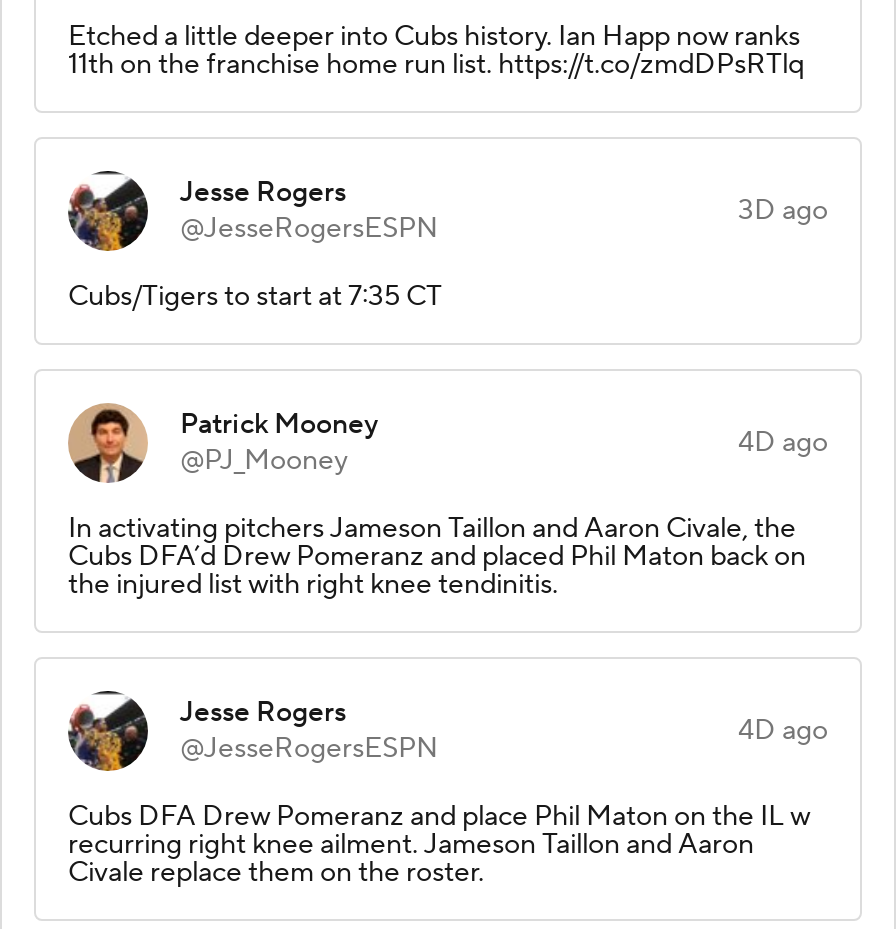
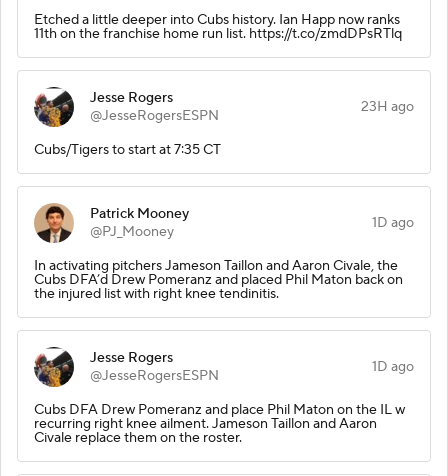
[738,193,828,229] 3D ago -> [361,98,414,116] 23H ago
[738,425,828,461] 4D ago -> [372,214,414,232] 1D ago
[738,713,828,749] 4D ago -> [372,358,414,376] 1D ago

